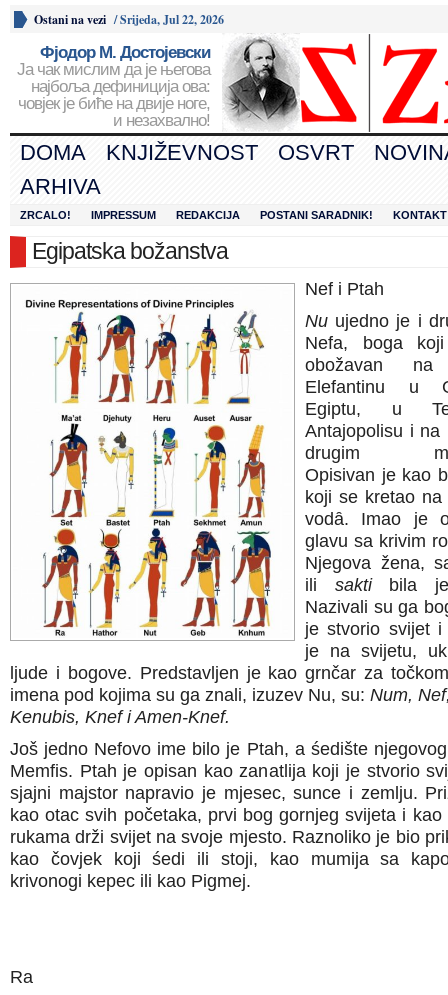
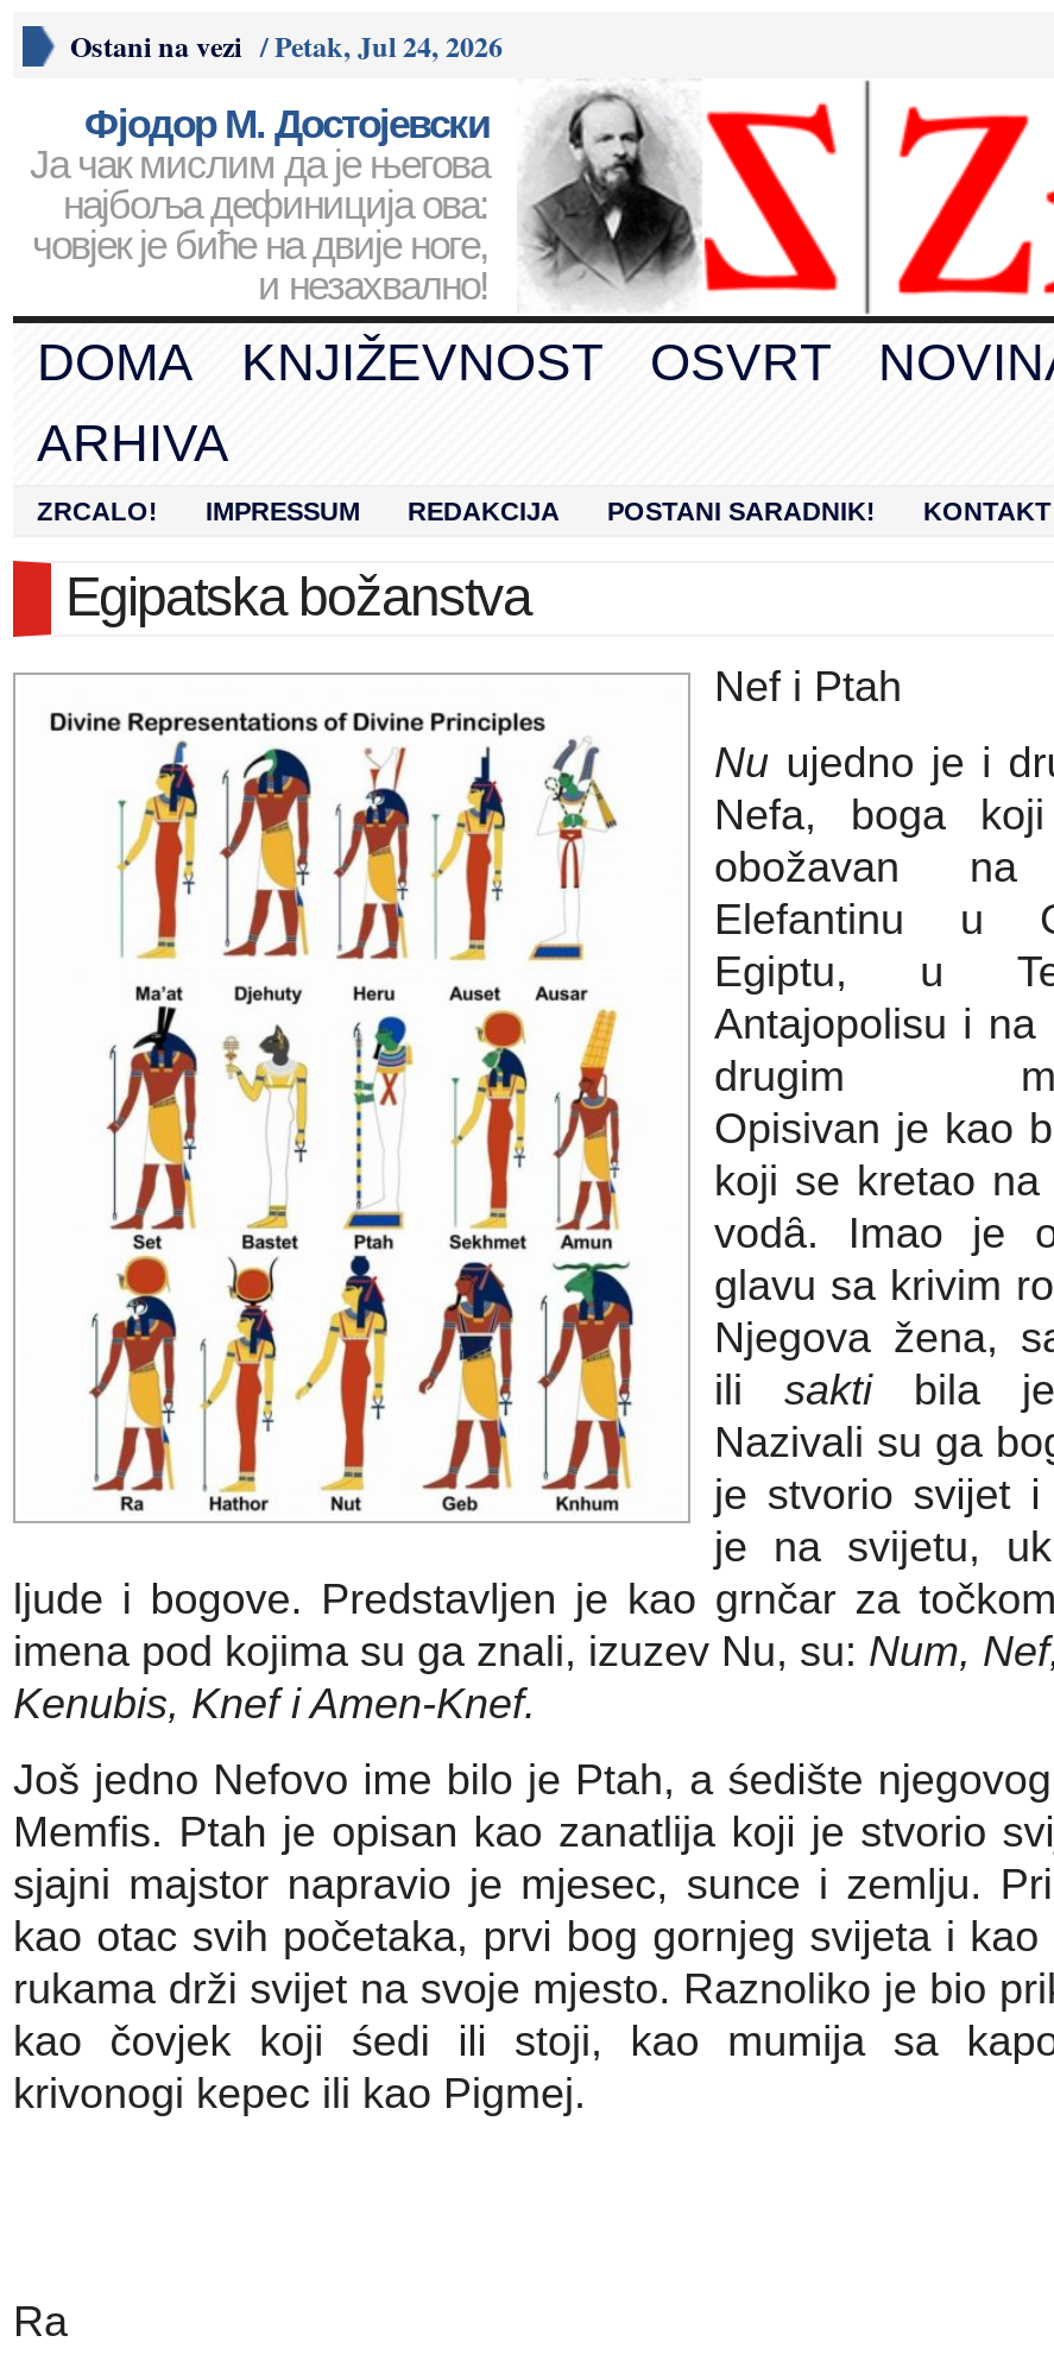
[34,11,224,28] Ostani na vezi / Srijeda, Jul 22, 2026 -> [70,26,503,67] Ostani na vezi / Petak, Jul 24, 2026

